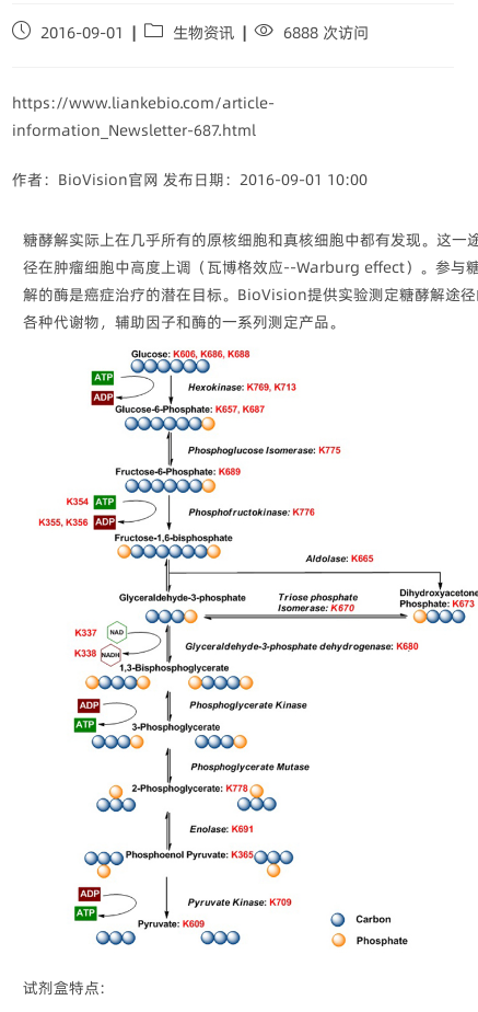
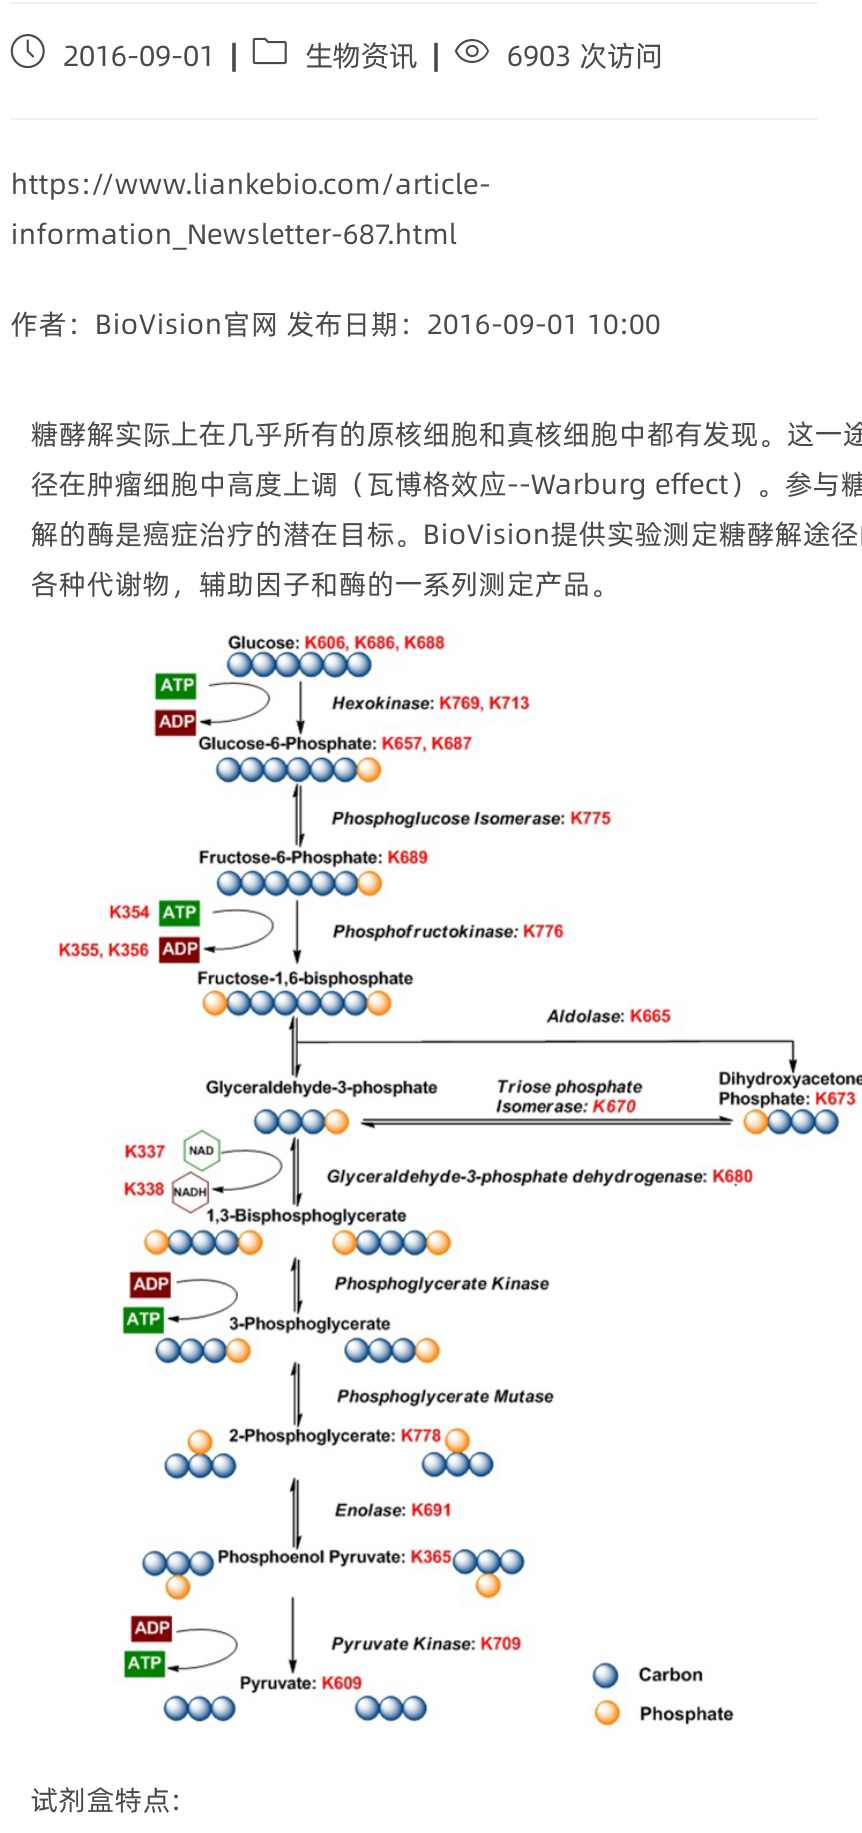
[284,22,369,44] 6888 次访问 -> [507,36,663,76] 6903 次访问

